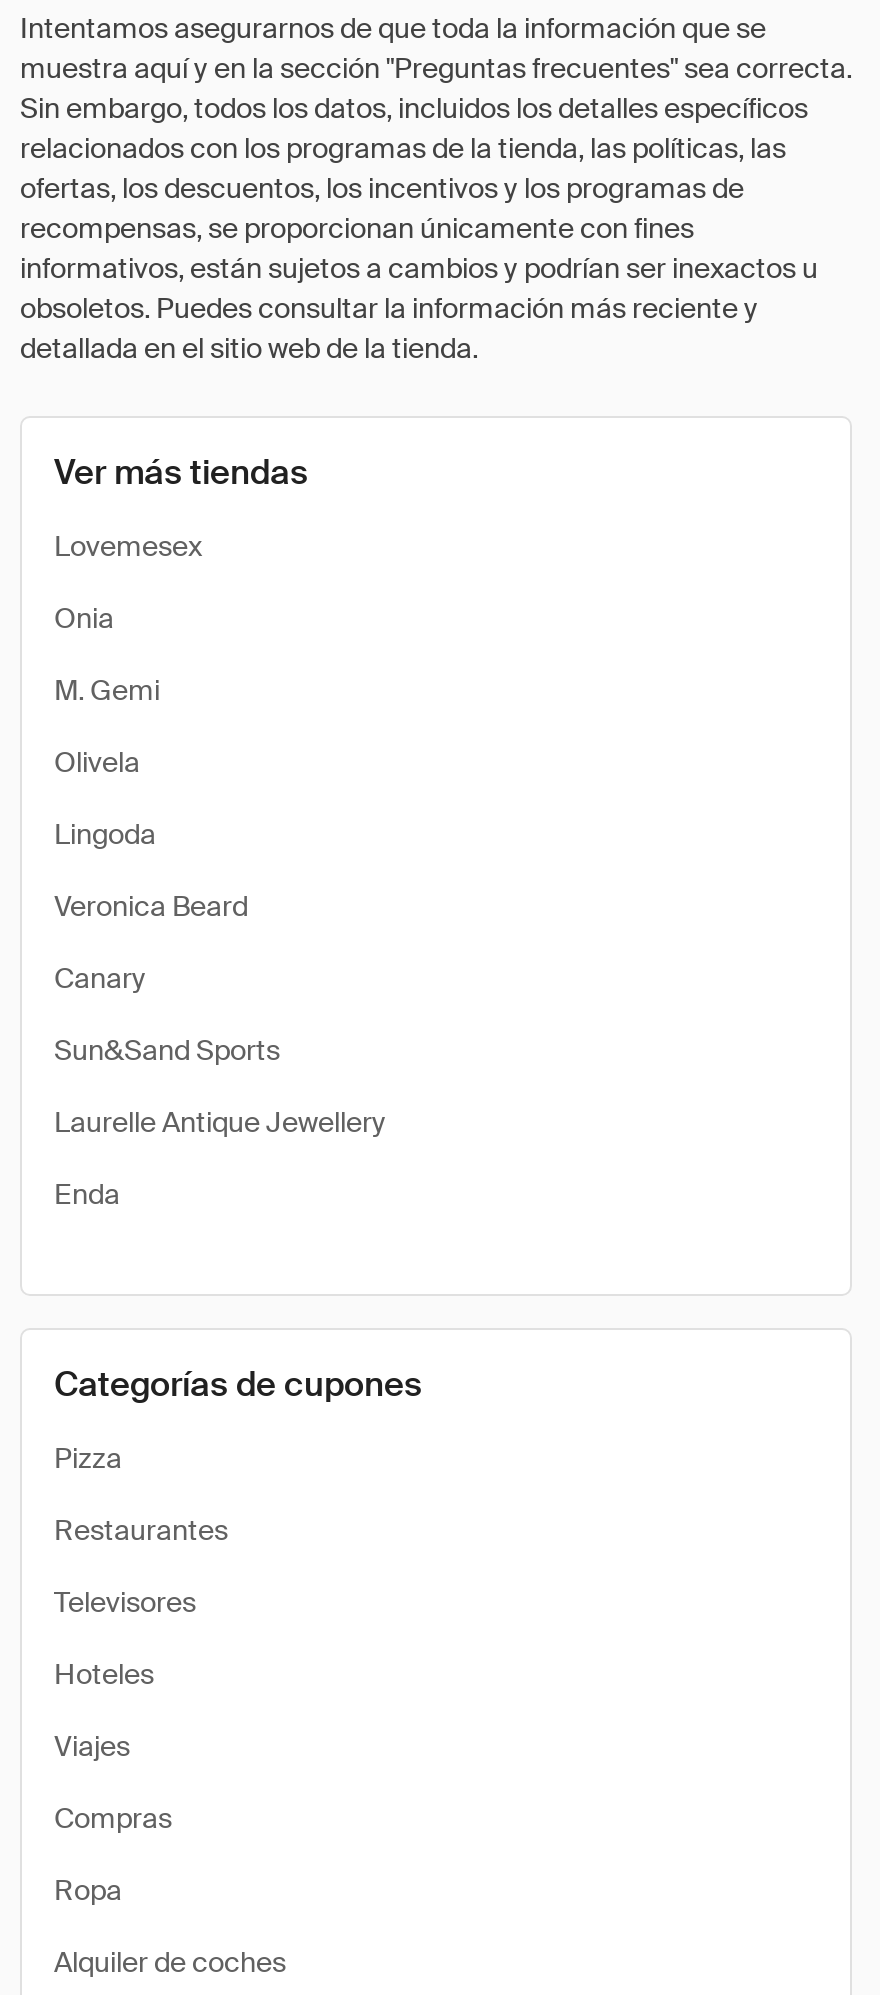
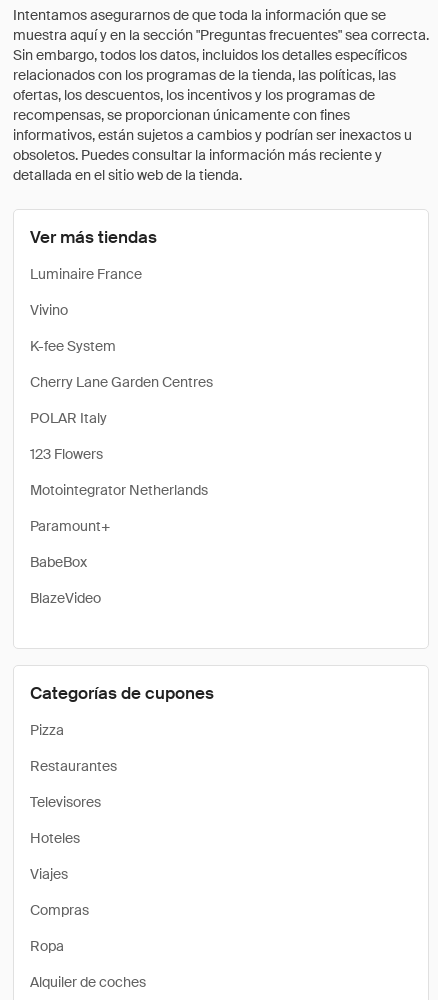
[54,528,202,564] Lovemesex -> [30,265,142,283] Luminaire France
[54,600,114,636] Onia -> [30,301,68,319] Vivino
[54,672,160,708] M. Gemi -> [30,337,116,355] K-fee System
[54,744,140,780] Olivela -> [30,373,213,391] Cherry Lane Garden Centres
[54,816,156,852] Lingoda -> [30,409,107,427] POLAR Italy
[54,888,248,924] Veronica Beard -> [30,445,103,463] 123 Flowers
[54,960,146,996] Canary -> [30,481,208,499] Motointegrator Netherlands
[54,1032,280,1068] Sun&Sand Sports -> [30,517,110,535] Paramount+
[54,1104,386,1140] Laurelle Antique Jewellery -> [30,553,87,571] BabeBox
[54,1176,120,1212] Enda -> [30,589,101,607] BlazeVideo

